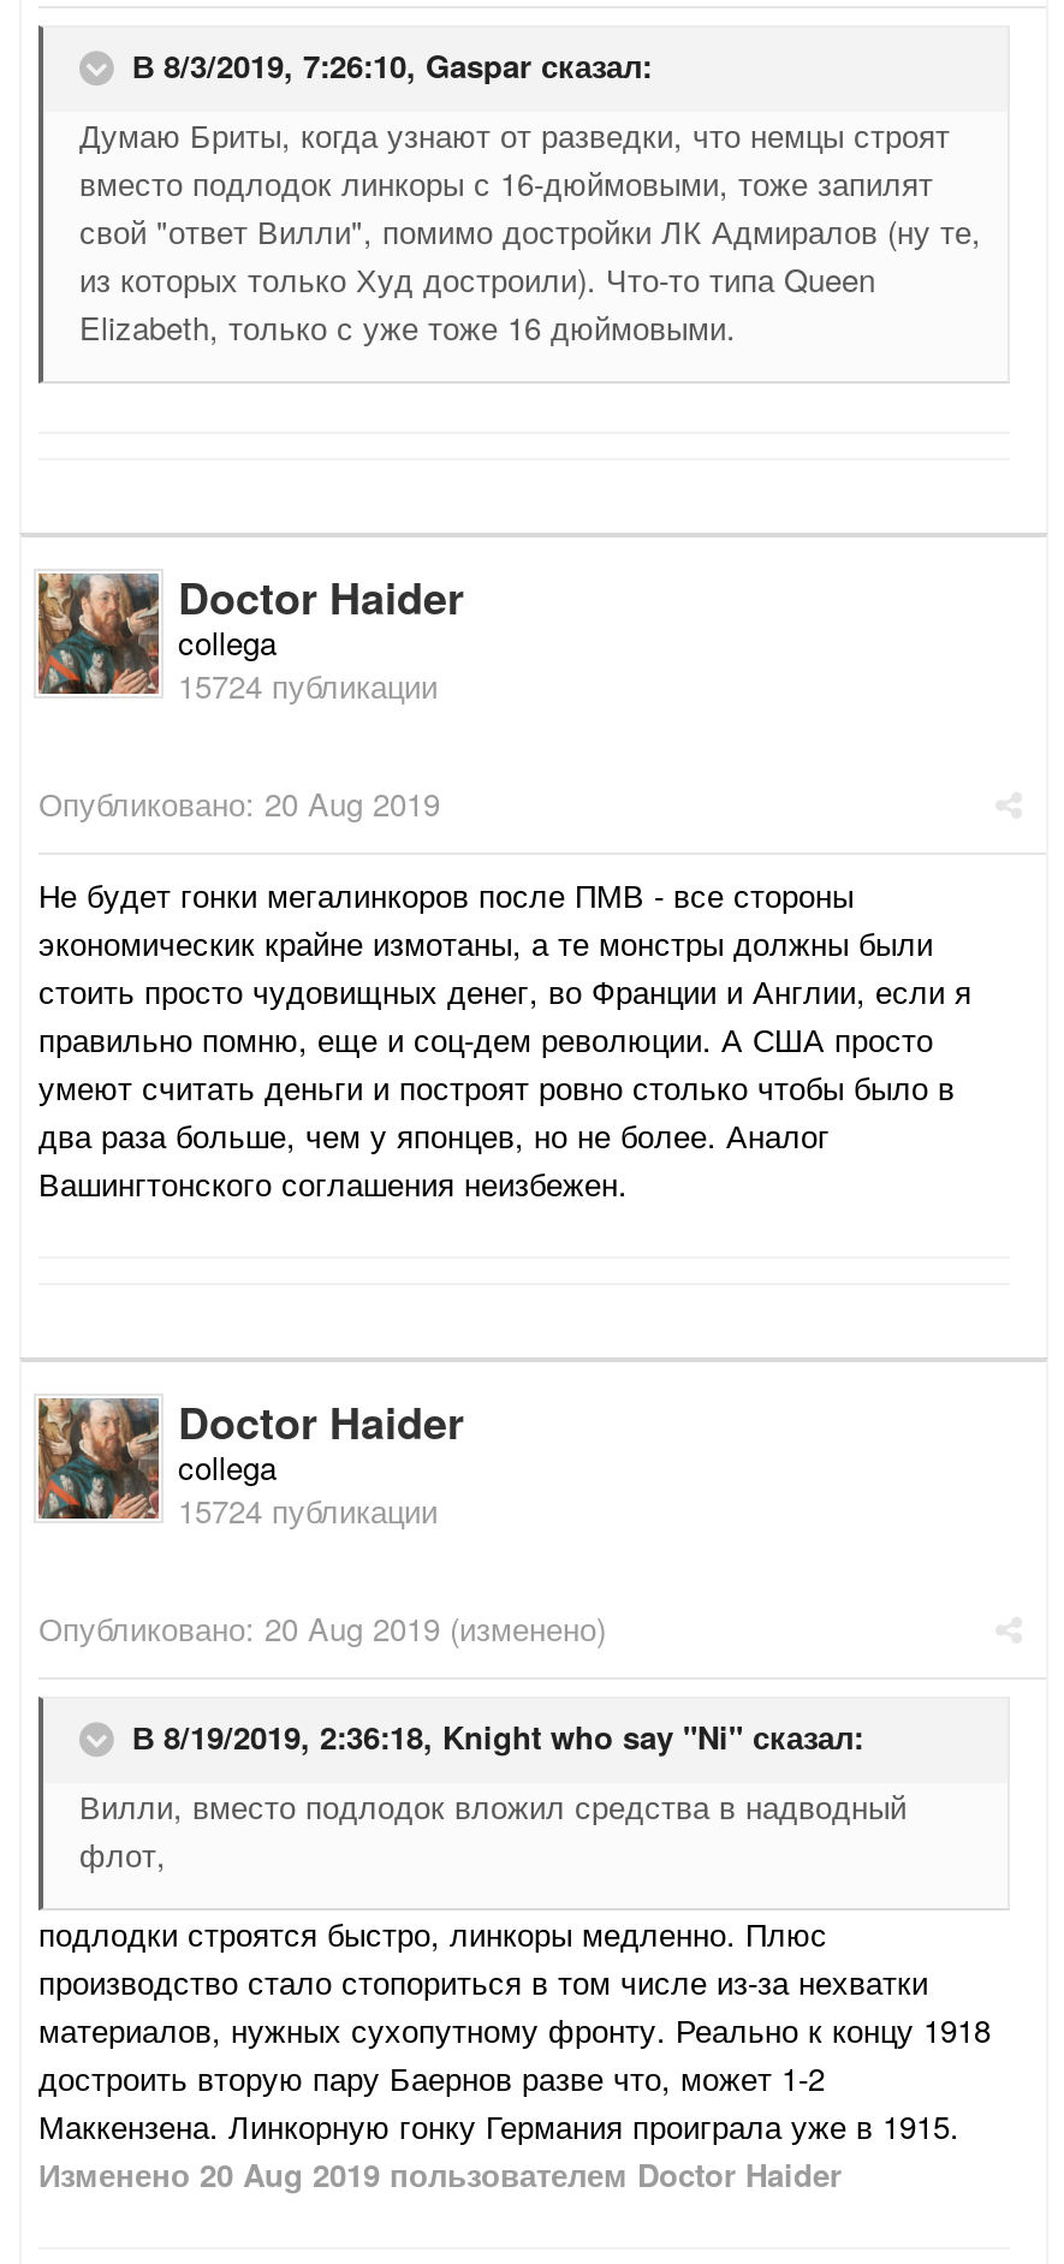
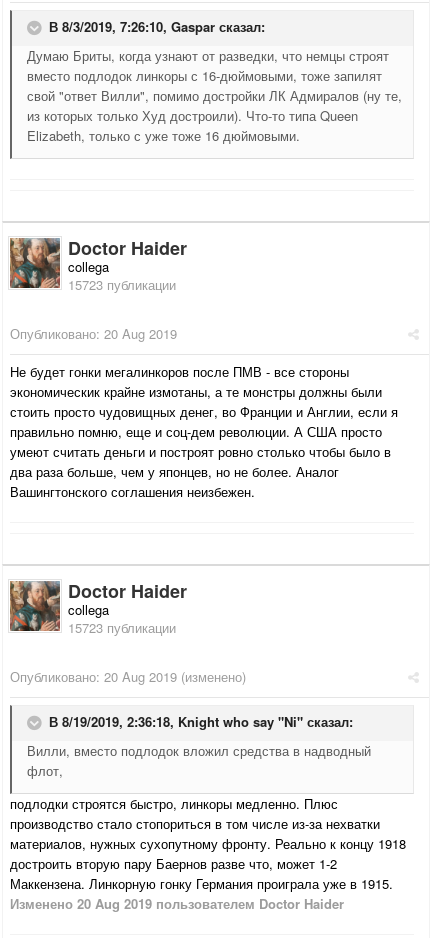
[178,663,438,709] 15724 публикации -> [68,275,176,294] 15723 публикации
[178,1488,438,1534] 15724 публикации -> [68,618,176,637] 15723 публикации

